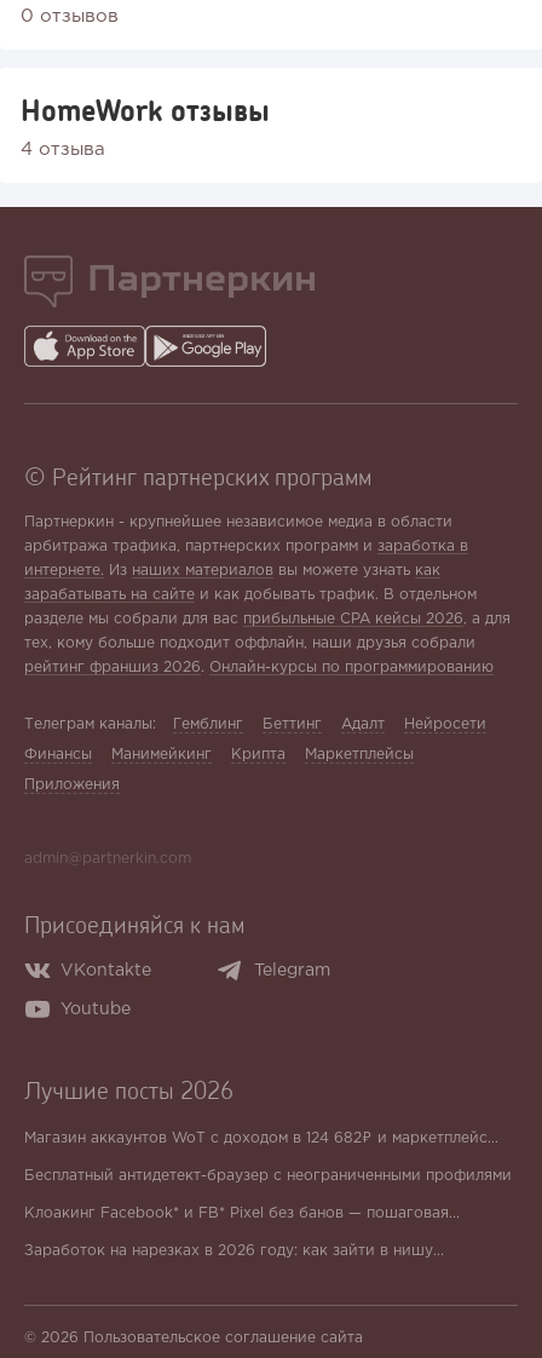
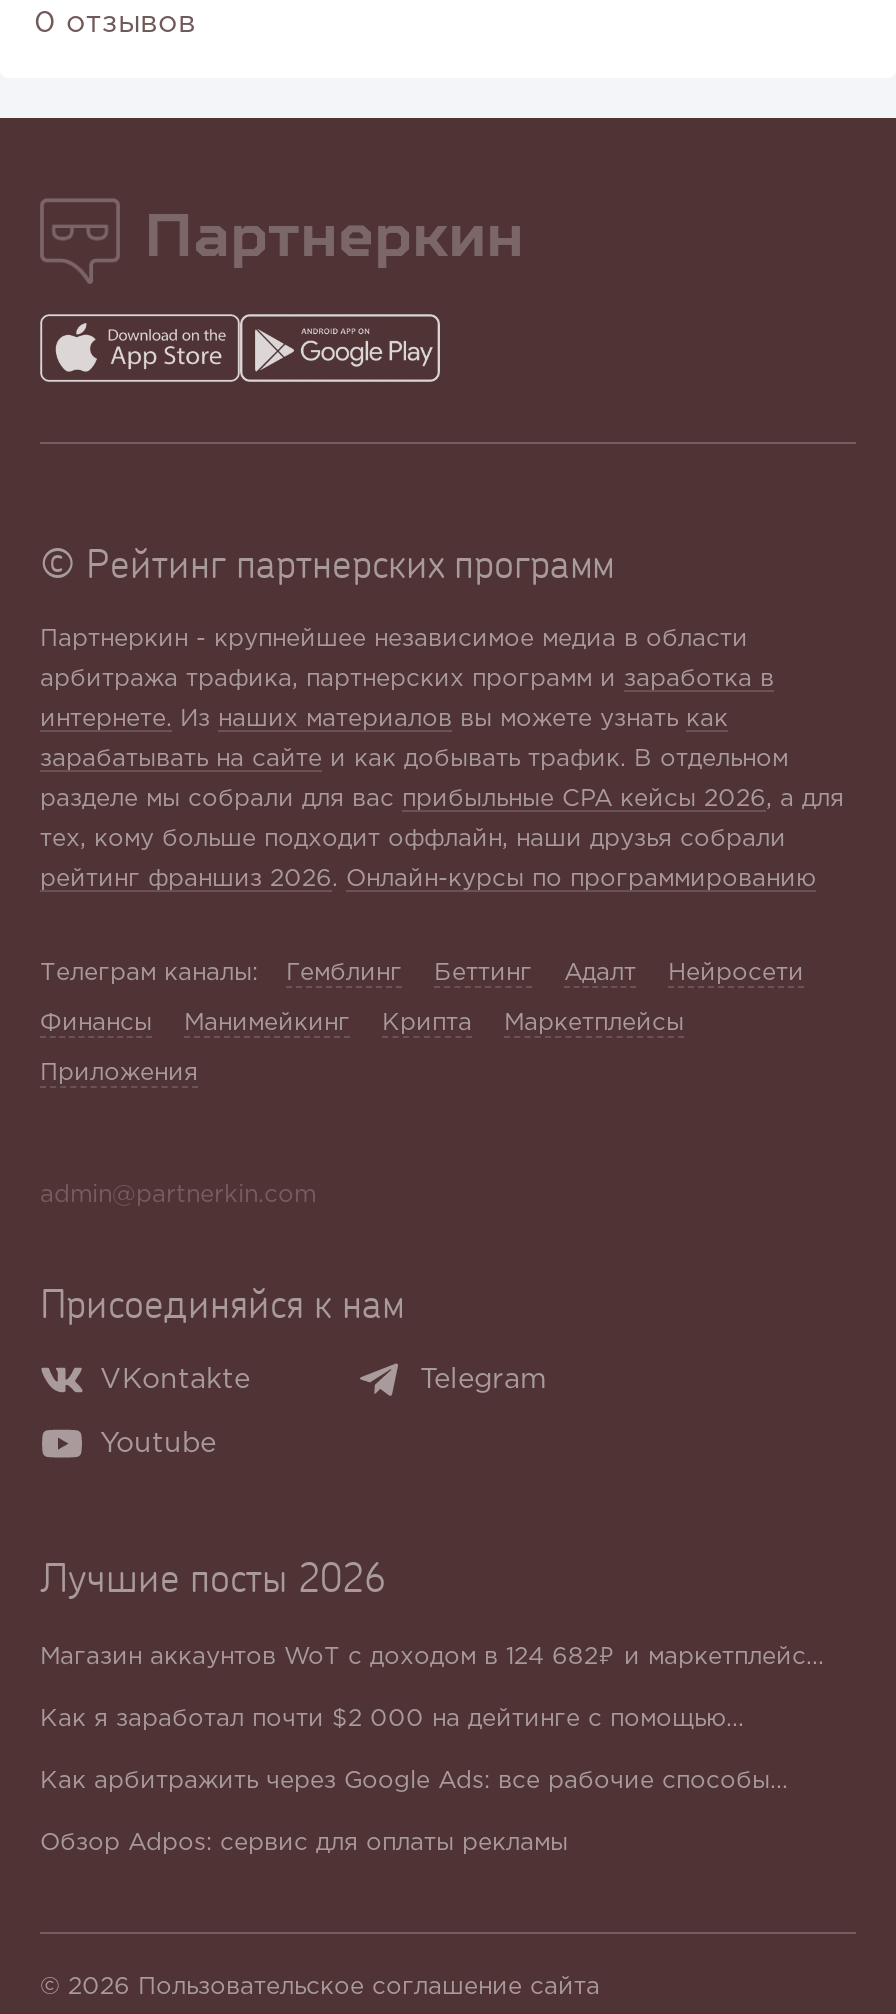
[21,92,270,157] HomeWork отзывы | 4 отзыва -> none
[24,1169,512,1182] Бесплатный антидетект-браузер с неограниченными профилями -> [40,1708,744,1730] Как я заработал почти $2 000 на дейтинге с помощью...
[24,1207,460,1220] Клоакинг Facebook* и FB* Pixel без банов — пошаговая... -> [40,1770,788,1792] Как арбитражить через Google Ads: все рабочие способы...
[24,1244,444,1257] Заработок на нарезках в 2026 году: как зайти в нишу... -> [40,1832,568,1854] Обзор Adpos: сервис для оплаты рекламы

